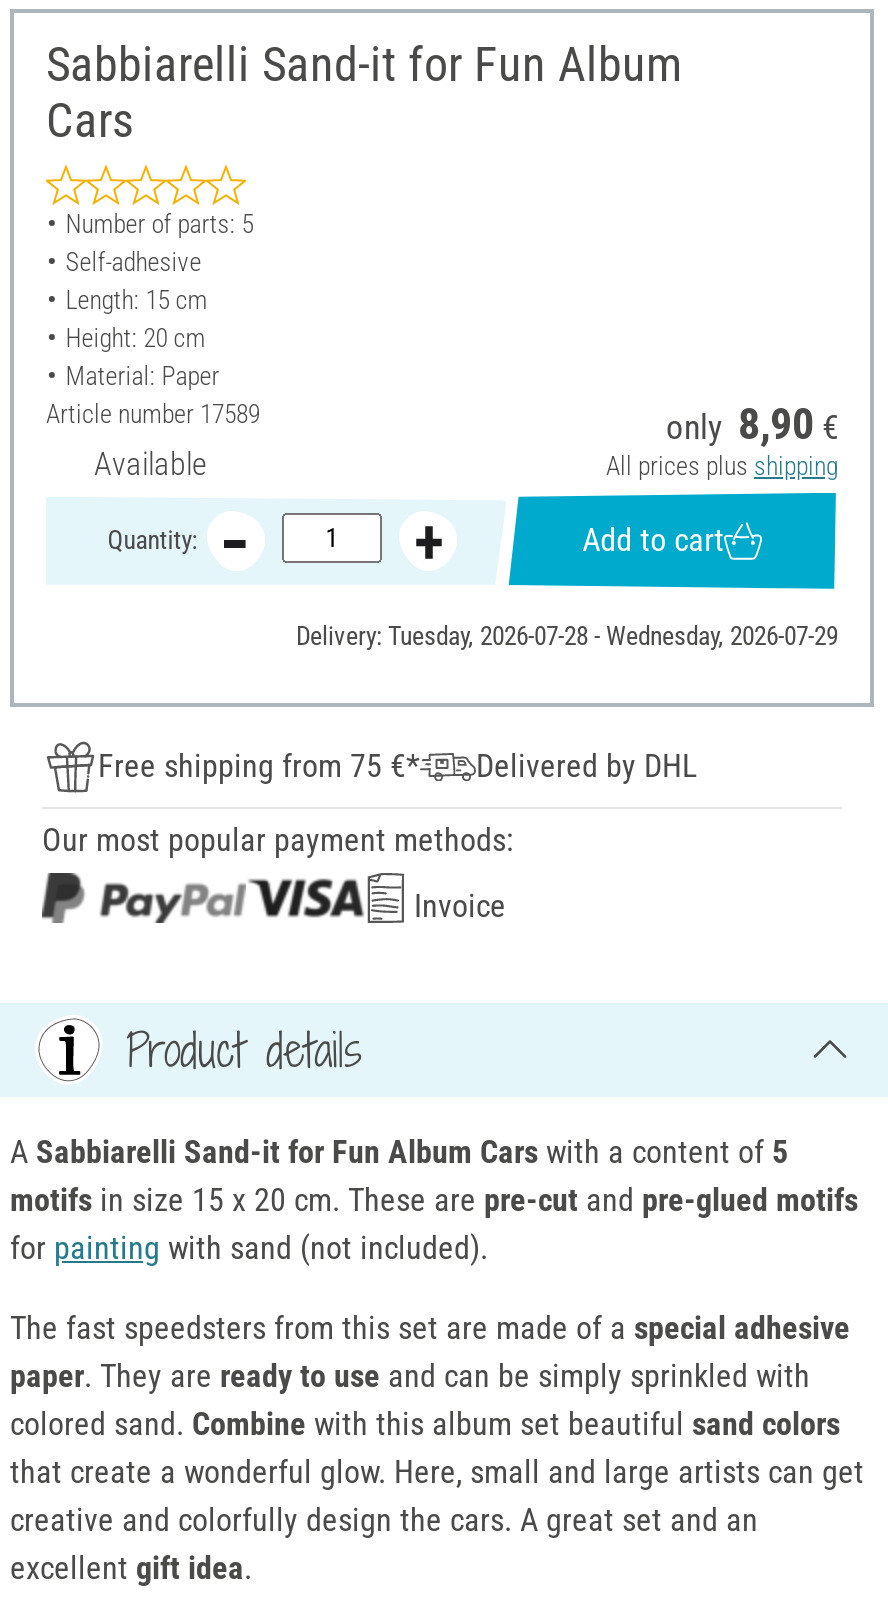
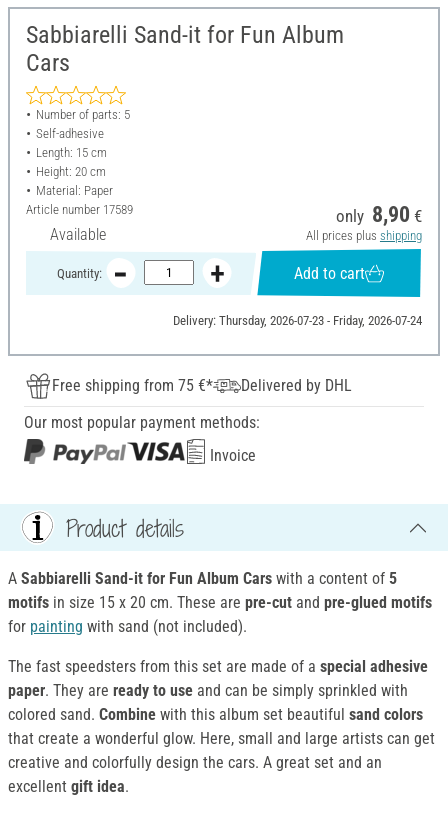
[296,621,838,651] Delivery: Tuesday, 2026-07-28 - Wednesday, 2026-07-29 -> [173,313,422,328] Delivery: Thursday, 2026-07-23 - Friday, 2026-07-24

